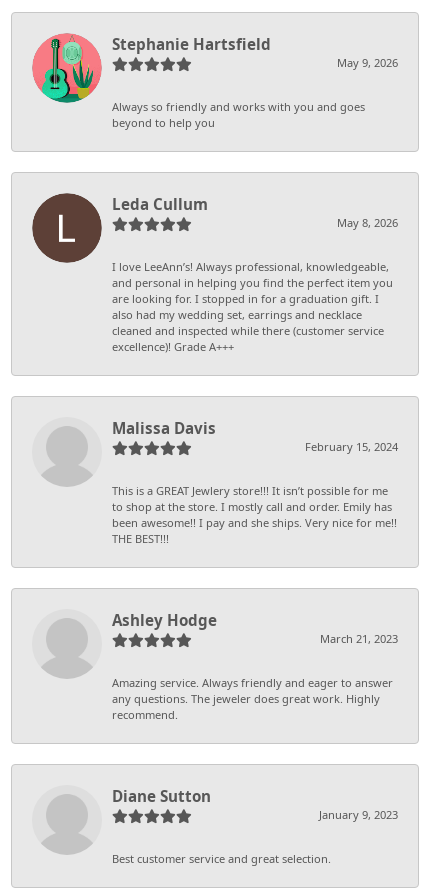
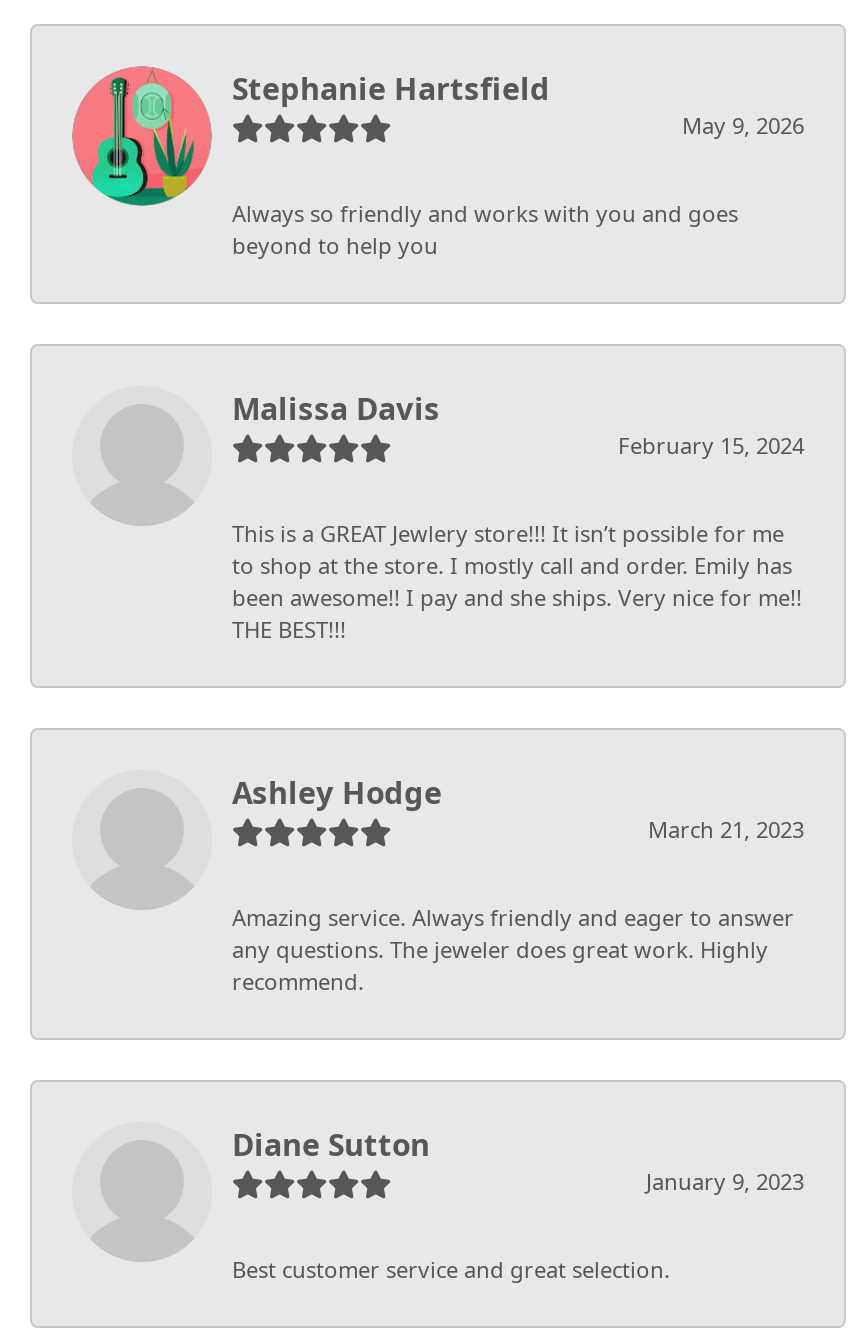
[31,192,398,354] [image] | Leda Cullum | May 8, 2026 | I love LeeAnn’s! Always professional, knowledgeable, | and personal in helping you find the perfect item you | are looking for. I stopped in for a graduation gift. I | also had my wedding set, earrings and necklace | cleaned and inspected while there (customer service | excellence)! Grade A+++ -> none

